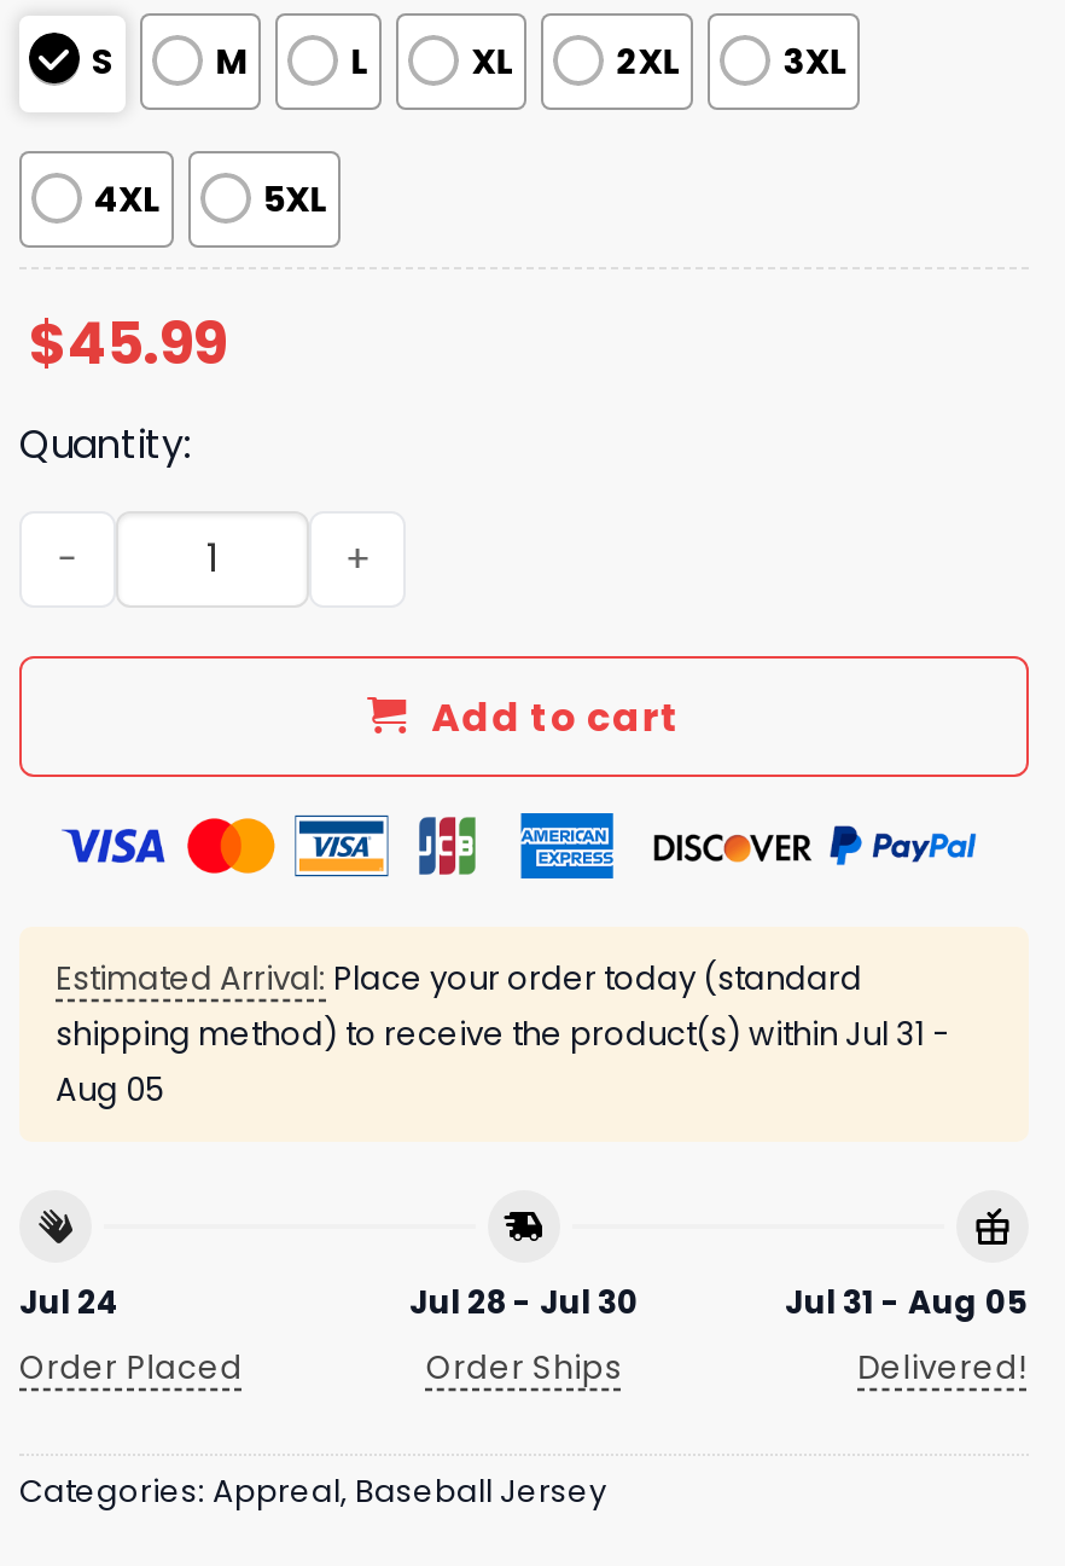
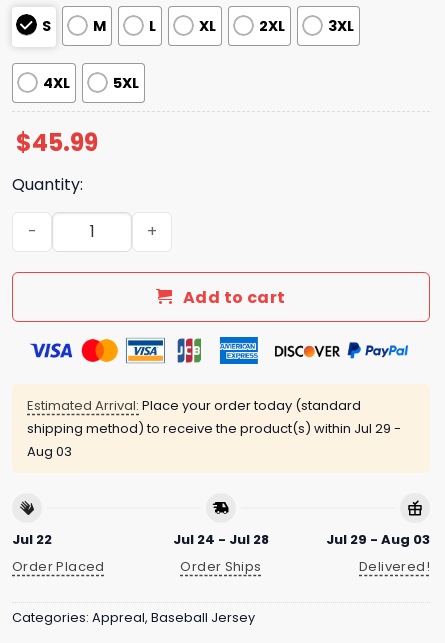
[56,1013,949,1058] shipping method) to receive the product(s) within Jul 31 - -> [27,419,401,438] shipping method) to receive the product(s) within Jul 29 -
[56,1068,164,1114] Aug 05 -> [27,442,72,461] Aug 03
[19,1280,121,1326] Jul 24 -> [12,530,52,549] Jul 22
[409,1280,639,1326] Jul 28 - Jul 30 -> [173,530,269,549] Jul 24 - Jul 28
[785,1280,1029,1326] Jul 31 - Aug 05 -> [326,530,430,549] Jul 29 - Aug 03

